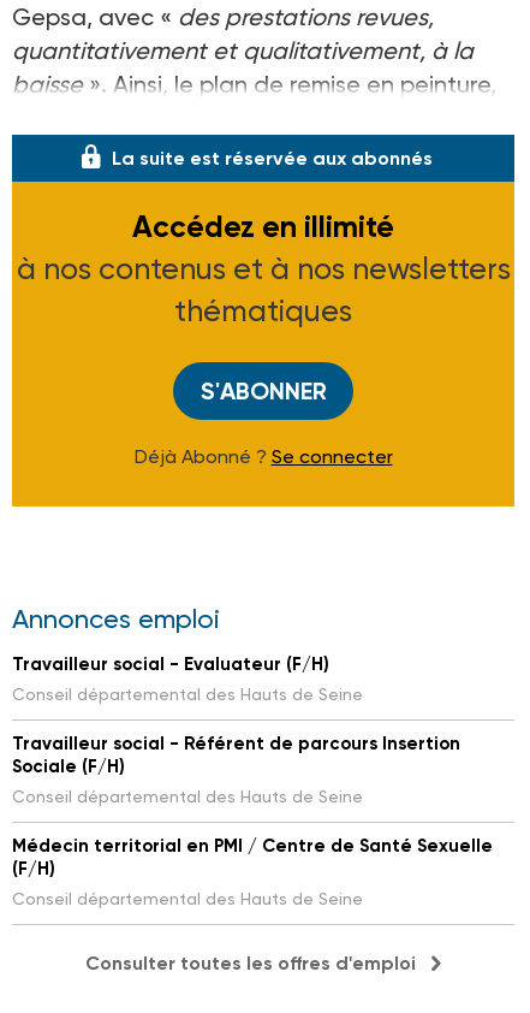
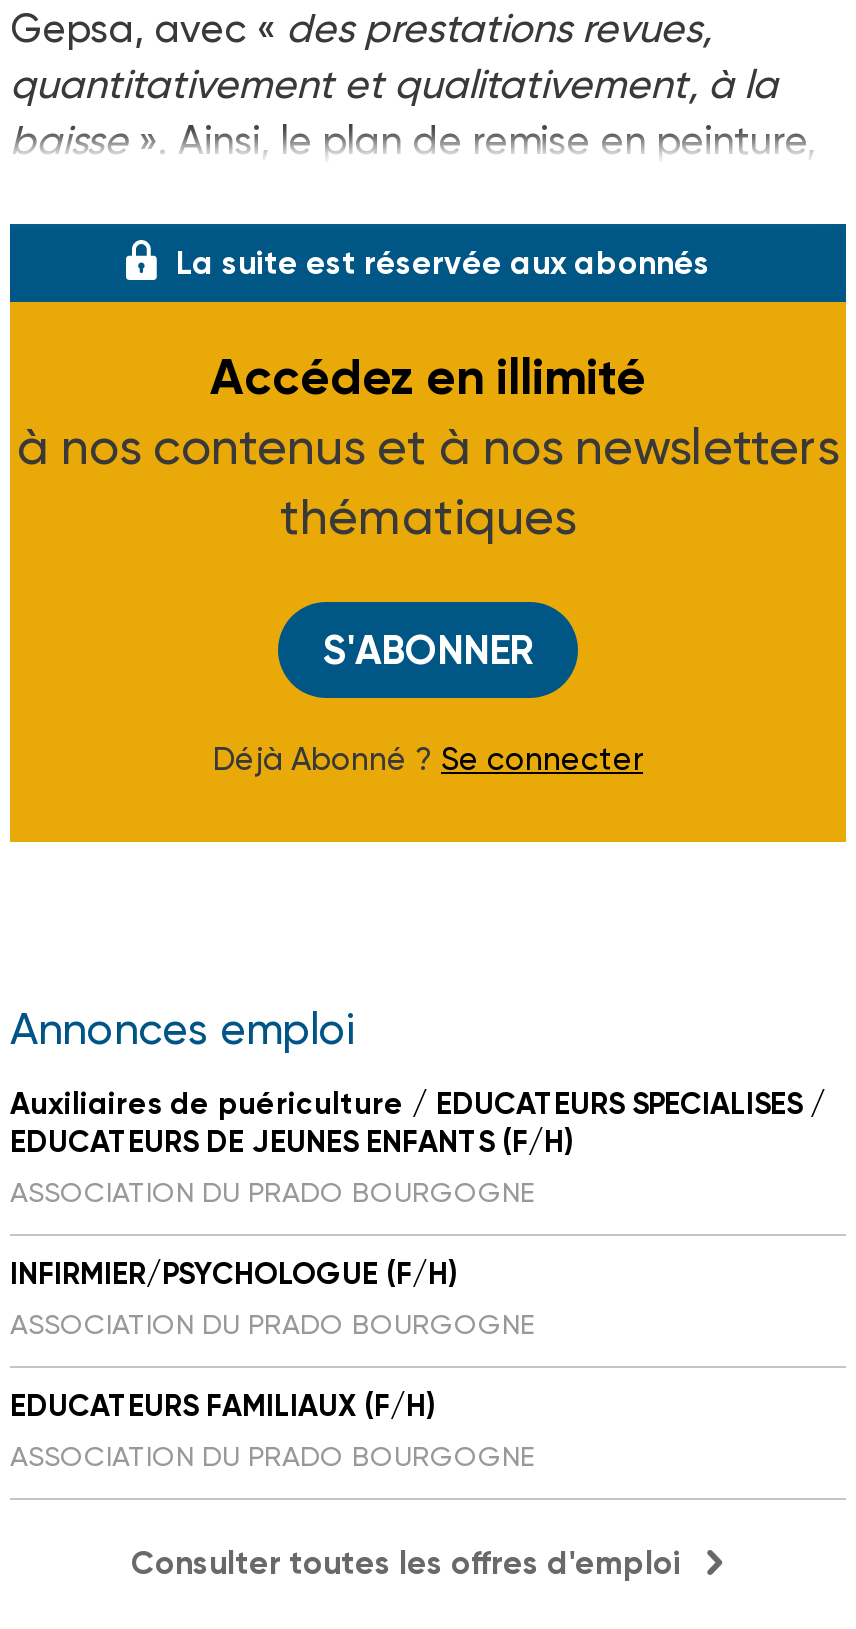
[12,653,363,704] Travailleur social - Evaluateur (F/H) | Conseil départemental des Hauts de Seine -> [10,1086,826,1208] Auxiliaires de puériculture / EDUCATEURS SPECIALISES / | EDUCATEURS DE JEUNES ENFANTS (F/H) | ASSOCIATION DU PRADO BOURGOGNE
[12,733,460,806] Travailleur social - Référent de parcours Insertion | Sociale (F/H) | Conseil départemental des Hauts de Seine -> [10,1256,534,1340] INFIRMIER/PSYCHOLOGUE (F/H) | ASSOCIATION DU PRADO BOURGOGNE
[12,835,493,908] Médecin territorial en PMI / Centre de Santé Sexuelle | (F/H) | Conseil départemental des Hauts de Seine -> [10,1388,534,1472] EDUCATEURS FAMILIAUX (F/H) | ASSOCIATION DU PRADO BOURGOGNE

